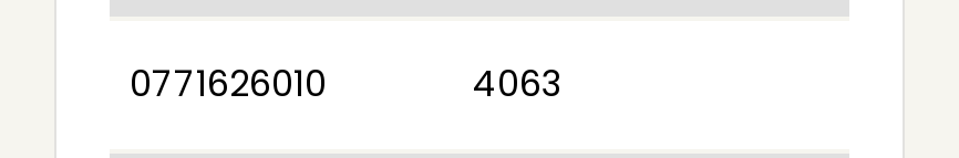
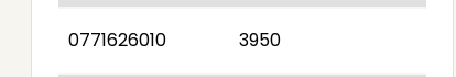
[473,59,561,109] 4063 -> [239,28,281,53] 3950

